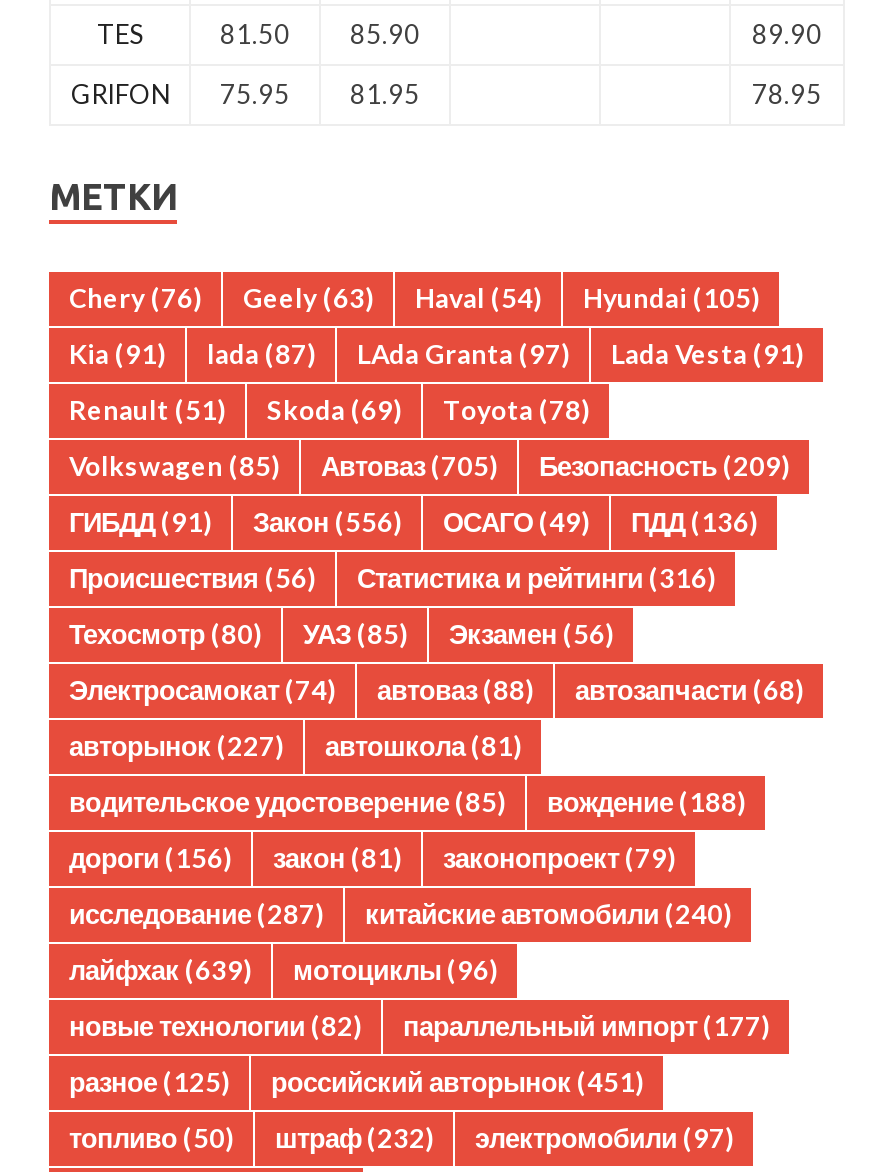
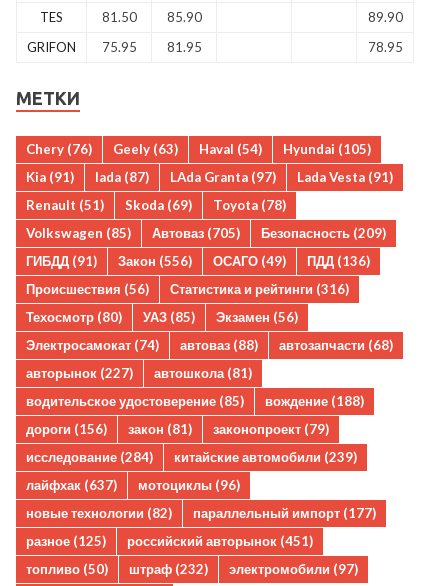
[69,899,323,931] исследование (287) -> [26,449,153,465] исследование (284)
[365,899,731,931] китайские автомобили (240) -> [174,449,357,465] китайские автомобили (239)
[69,955,497,987] лайфхак (639) мотоциклы (96) -> [26,477,240,493] лайфхак (637) мотоциклы (96)

